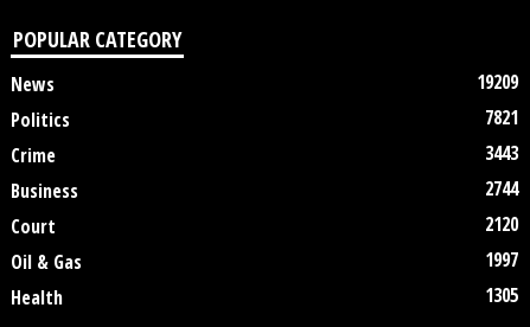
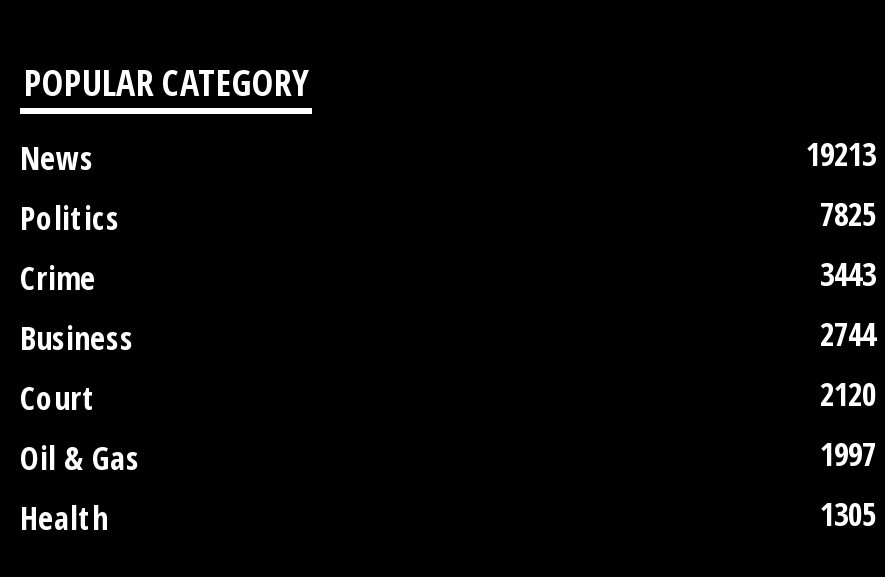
[477,69,518,95] 19209 -> [806,133,876,177] 19213
[485,105,518,131] 7821 -> [820,193,876,237] 7825

